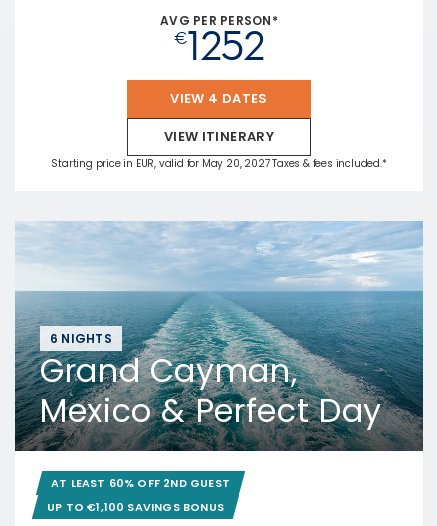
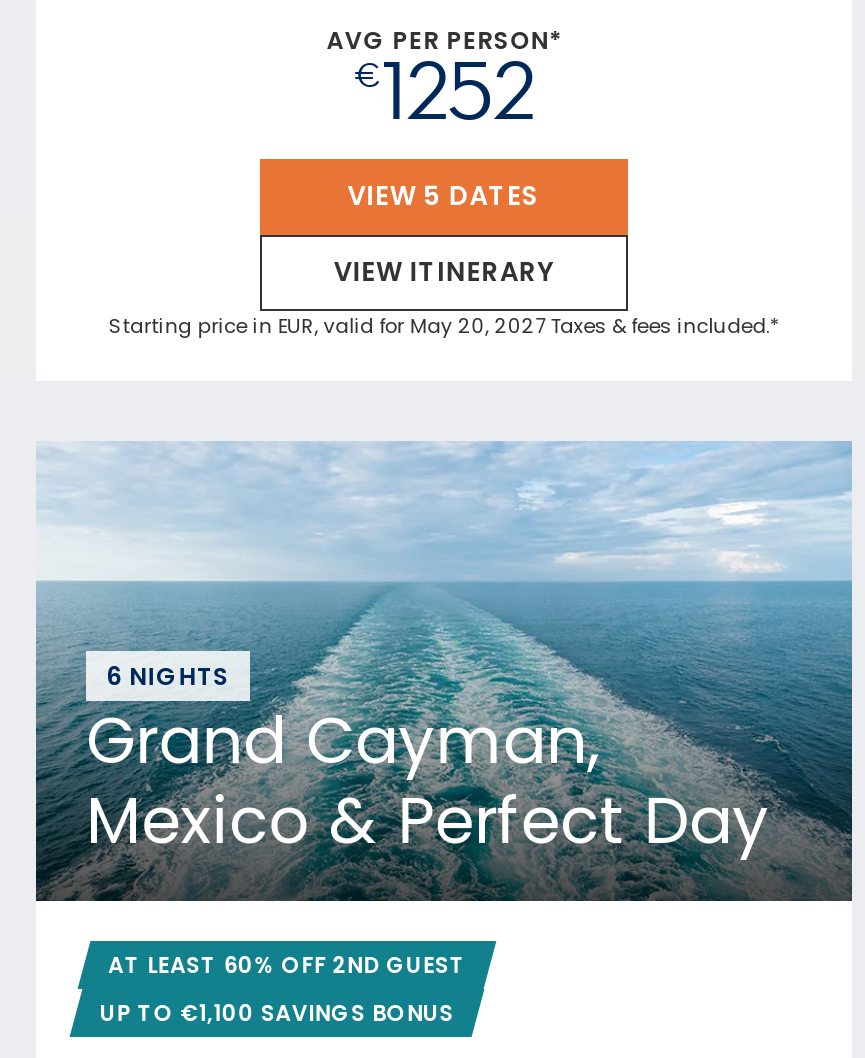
[170,89,268,108] VIEW 4 DATES -> [348,176,540,214] VIEW 5 DATES

